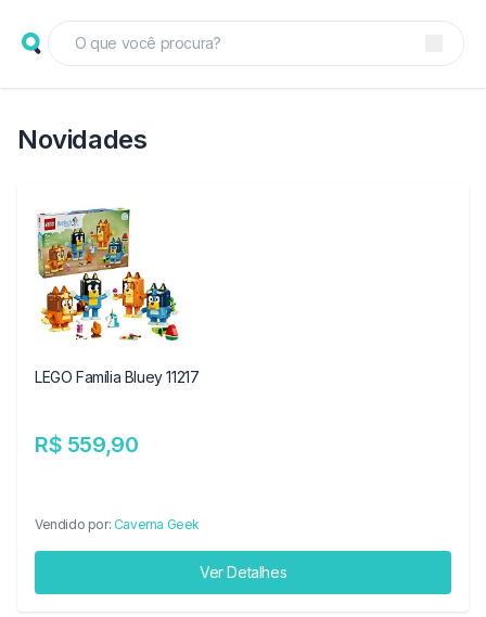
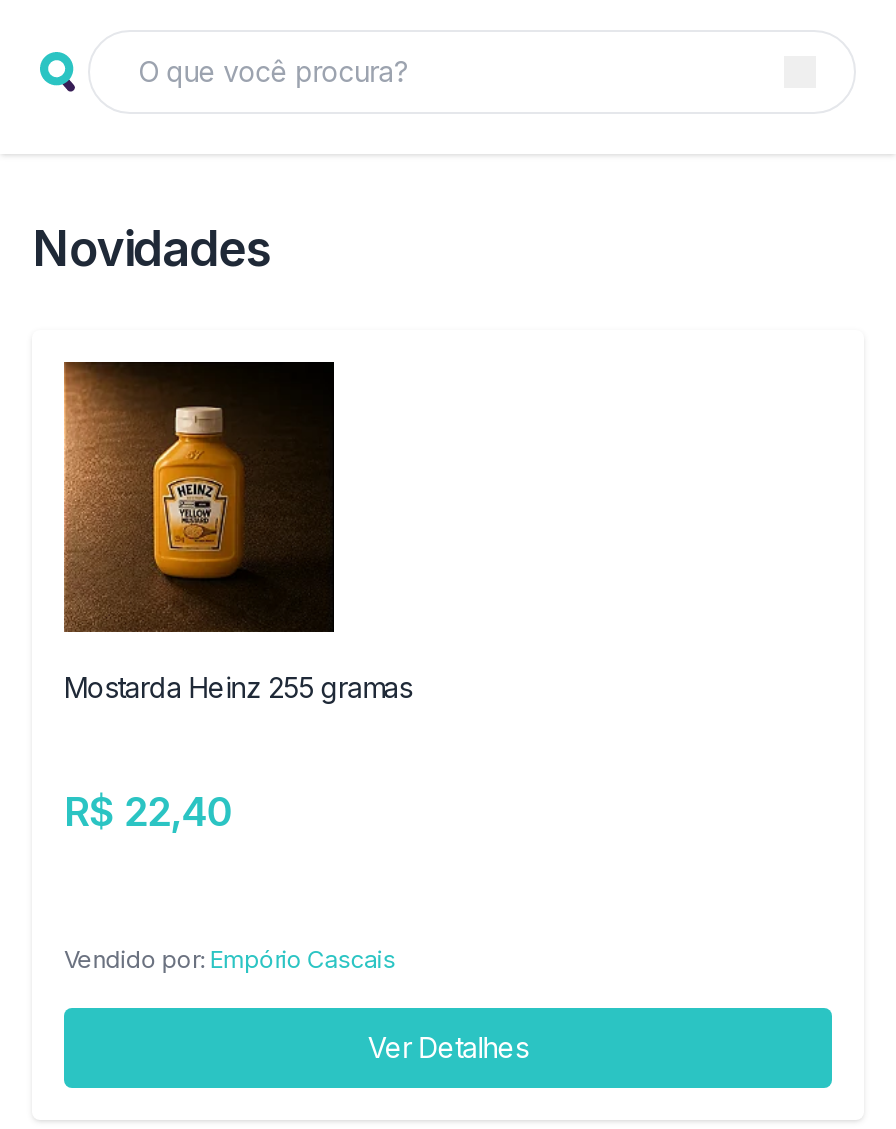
[35,201,199,386] [image] | LEGO Família Bluey 11217 -> [62,360,412,704] [image] | Mostarda Heinz 255 gramas
[35,432,138,458] R$ 559,90 -> [64,788,232,836] R$ 22,40
[35,516,200,532] Vendido por: Caverna Geek -> [64,944,396,974] Vendido por: Empório Cascais

